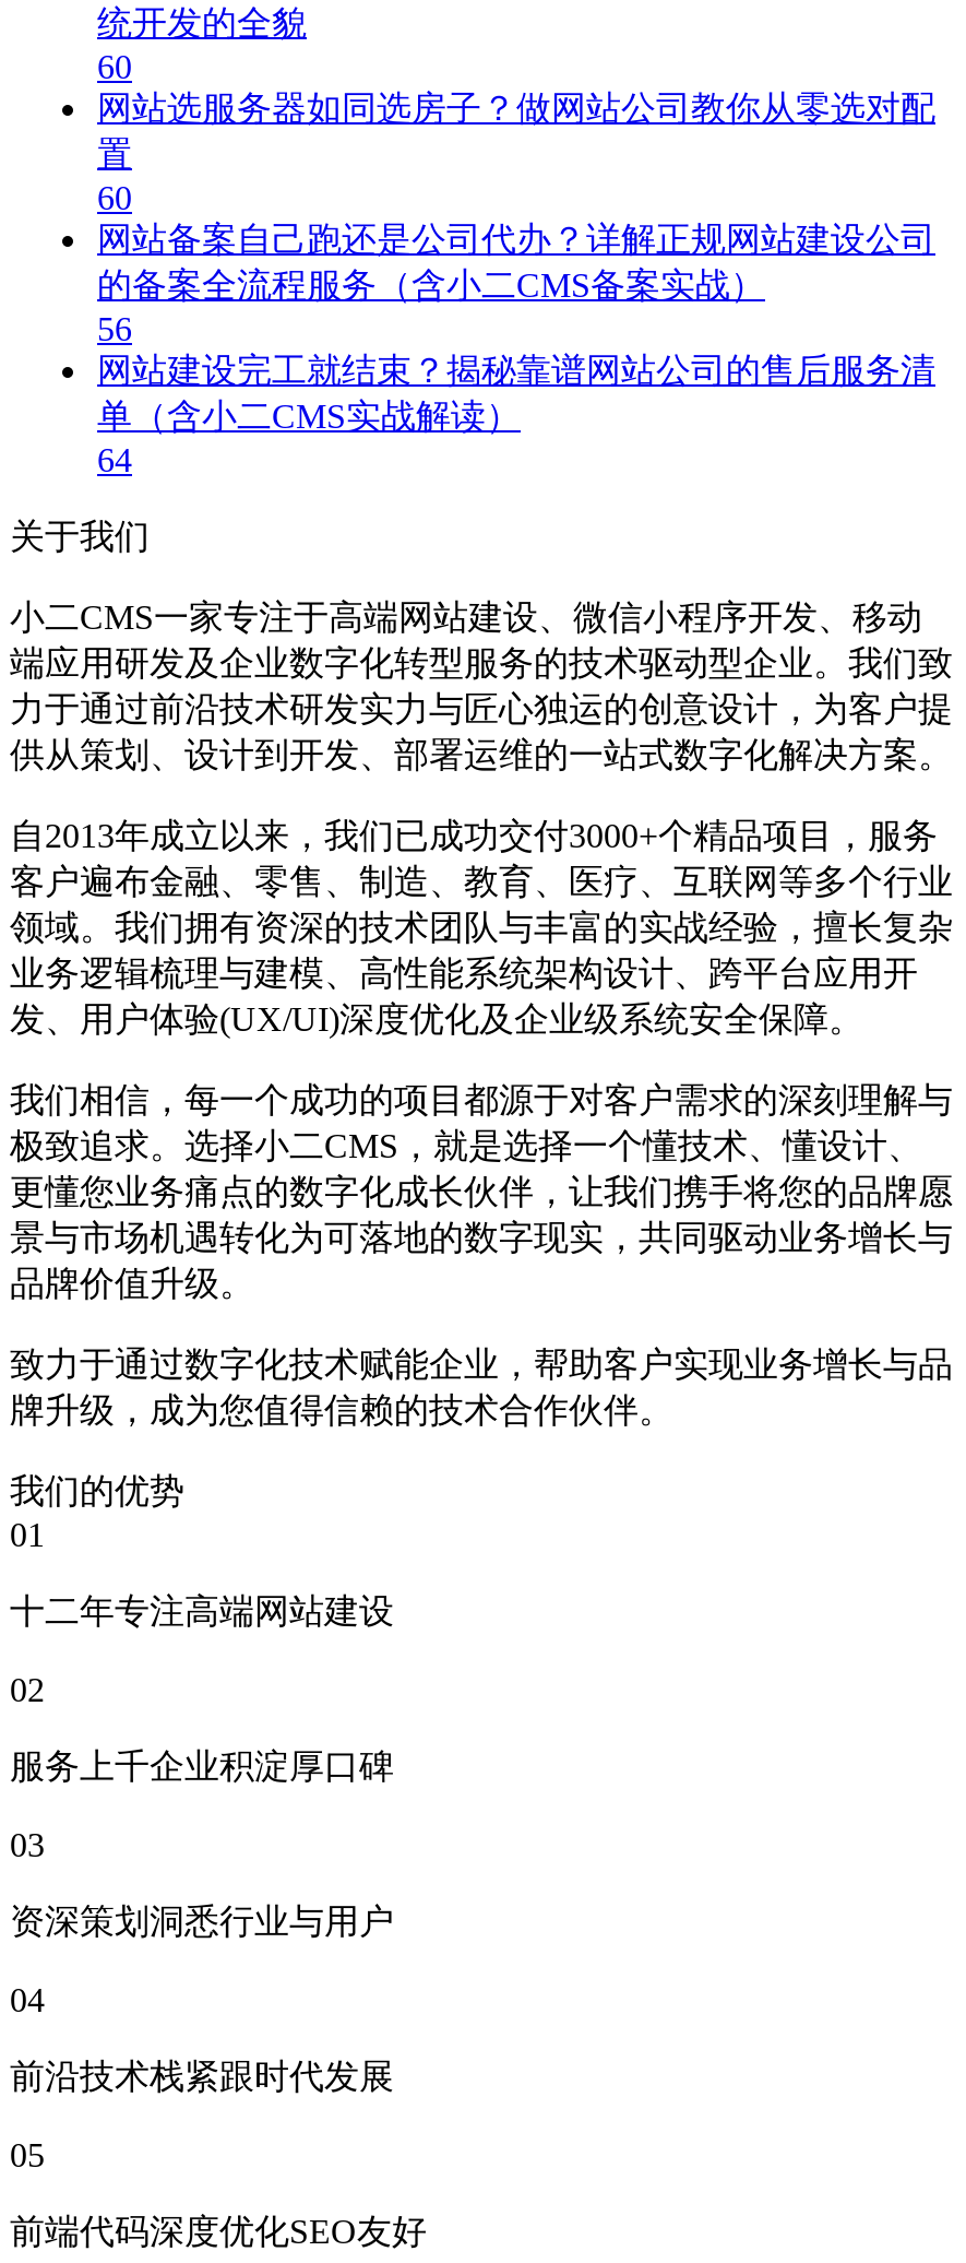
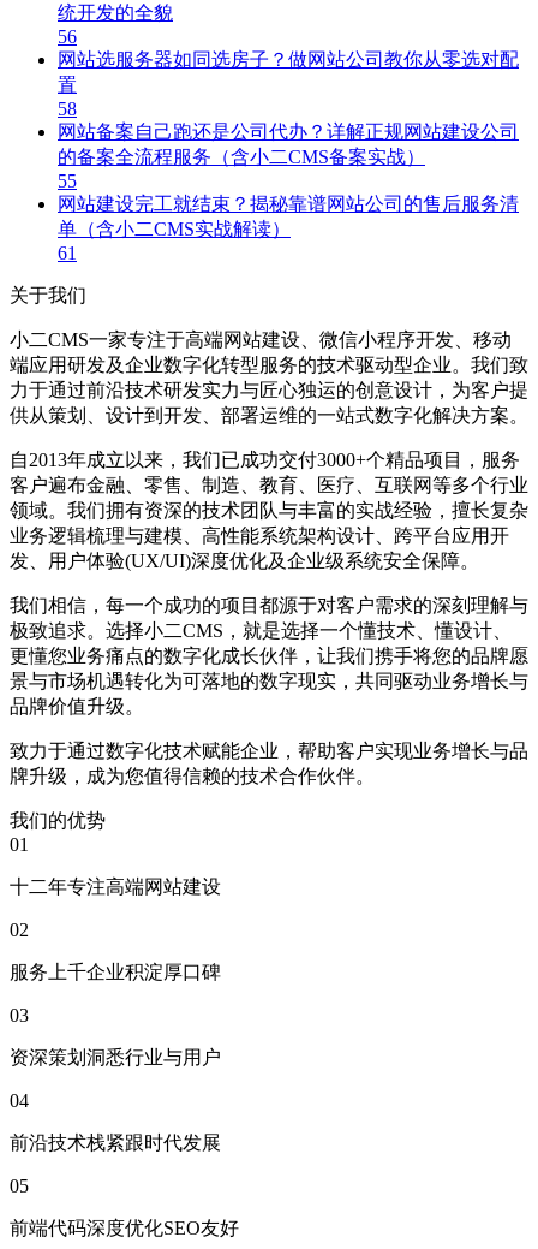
[97,48,132,85] 60 -> [58,26,77,47] 56
[97,179,132,216] 60 -> [58,98,77,119] 58
[97,310,132,347] 56 -> [58,170,77,191] 55
[97,441,132,478] 64 -> [58,243,77,263] 61

